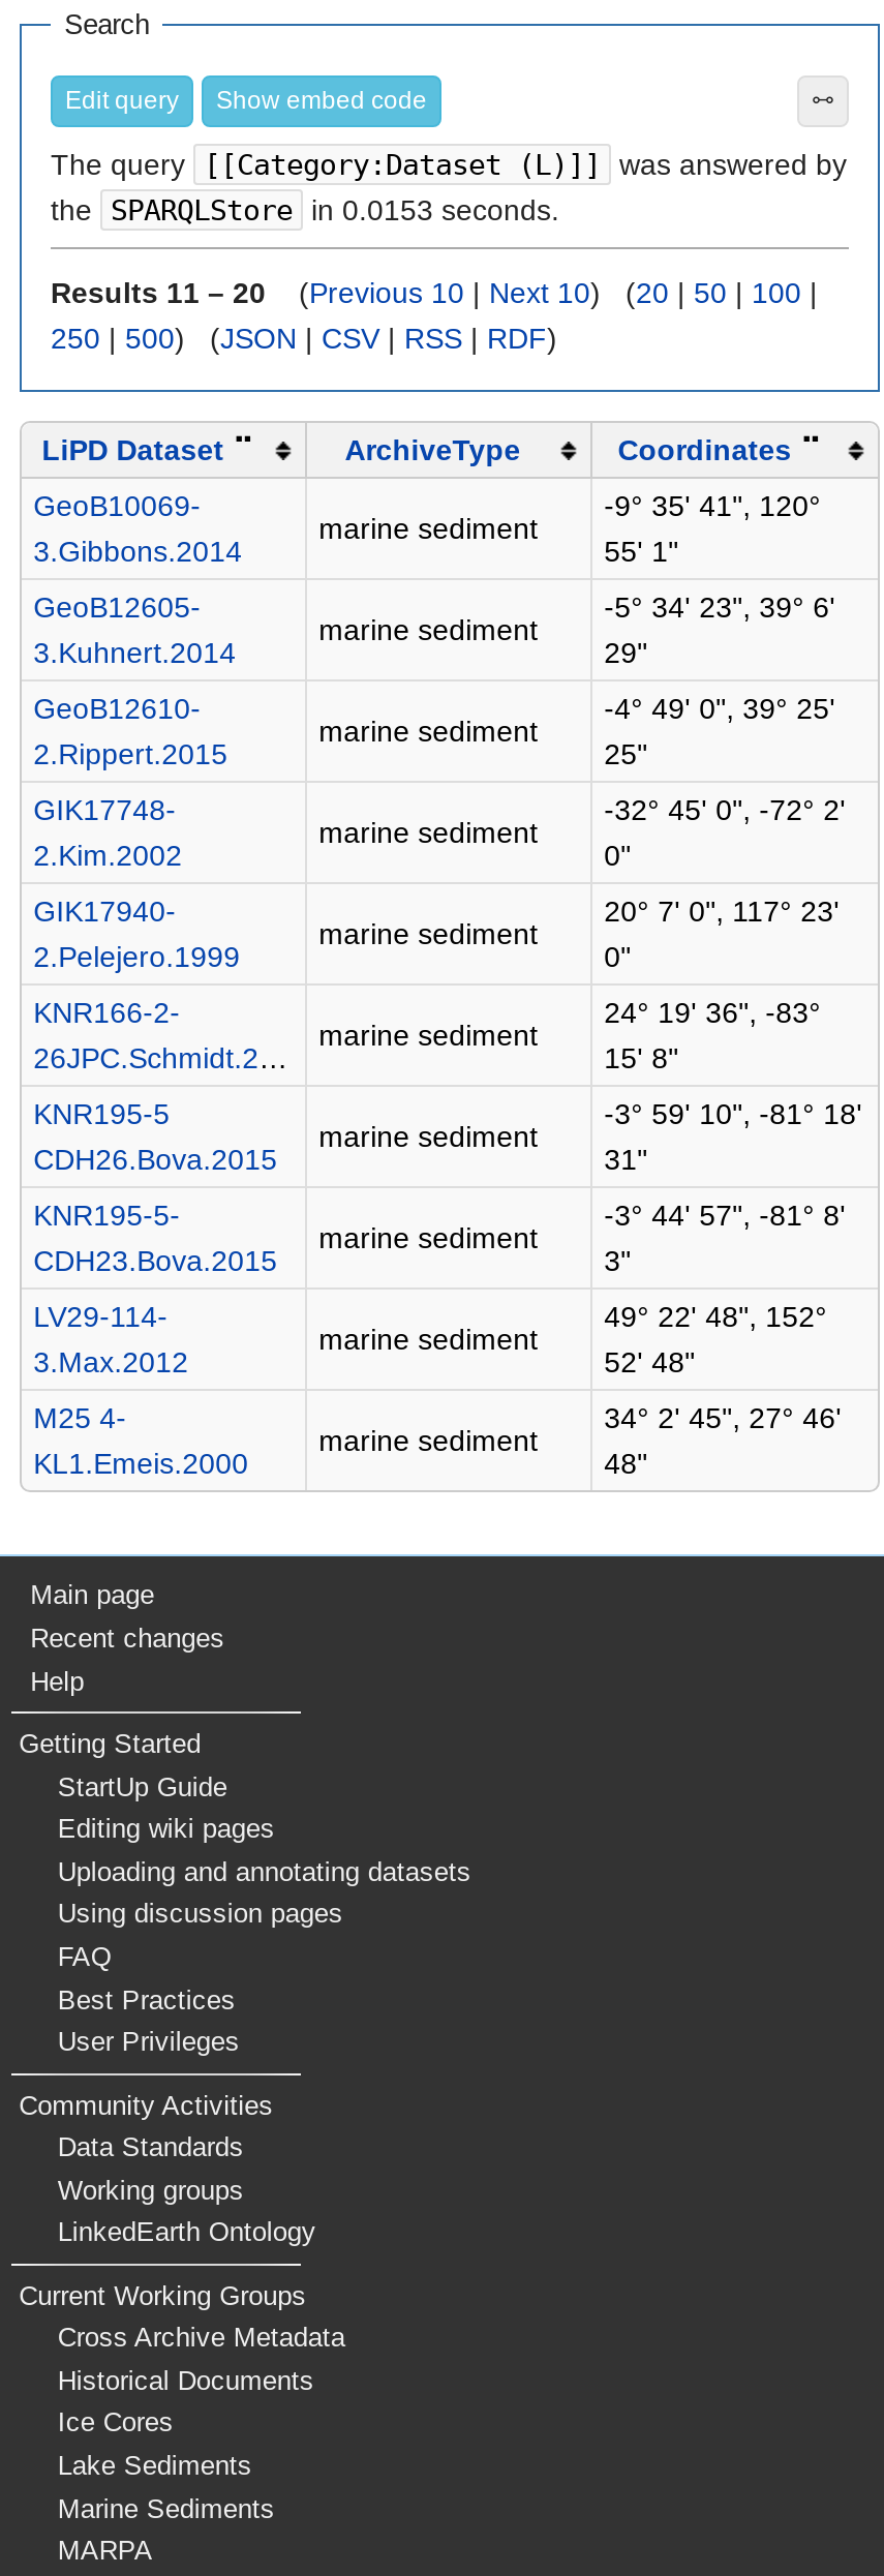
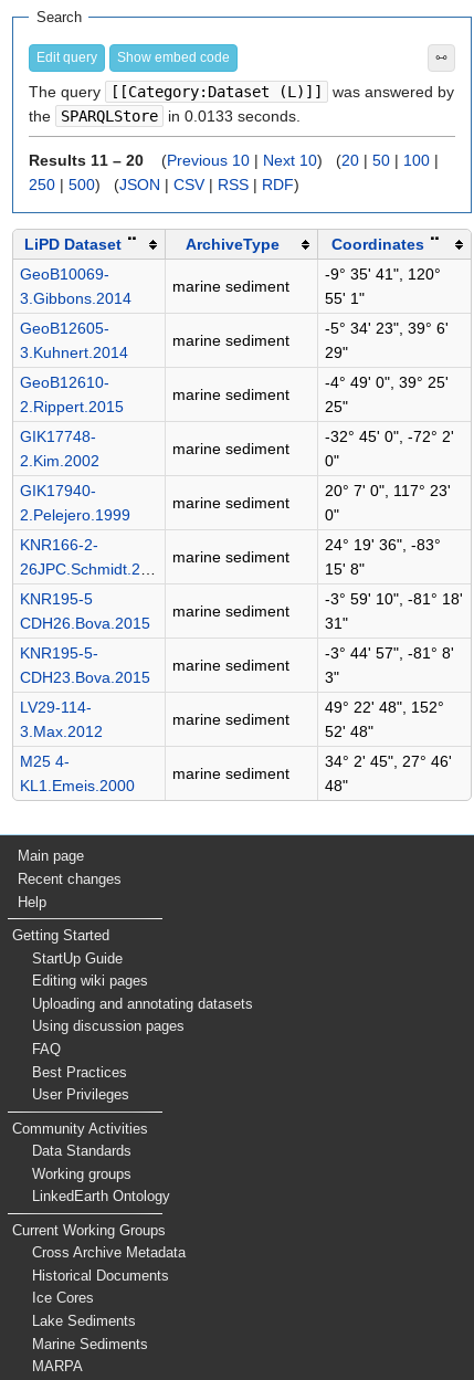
[51,193,559,226] the SPARQLStore in 0.0153 seconds. -> [29,107,301,125] the SPARQLStore in 0.0133 seconds.

